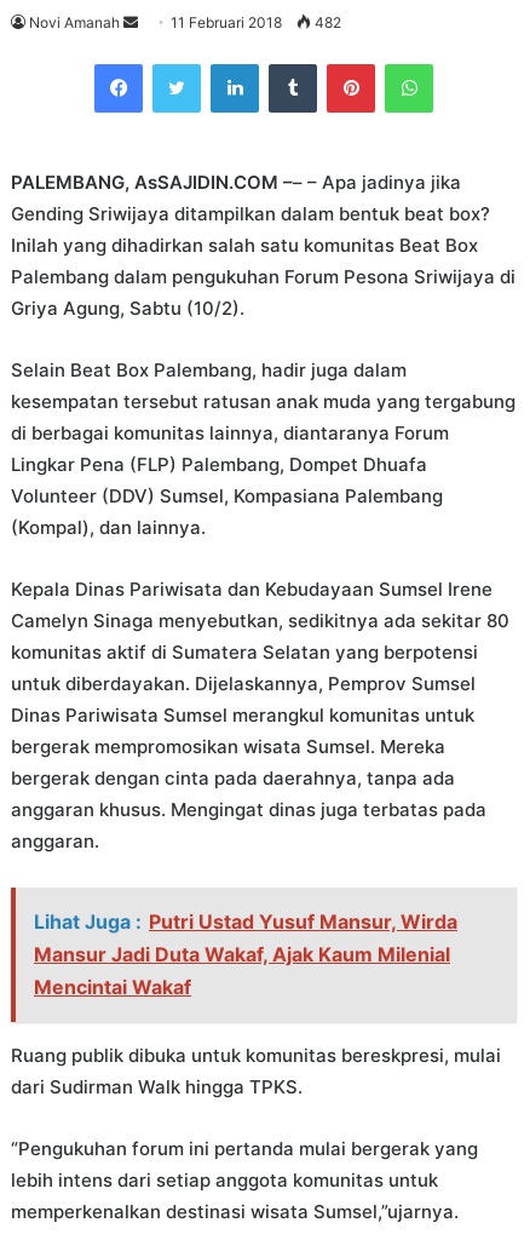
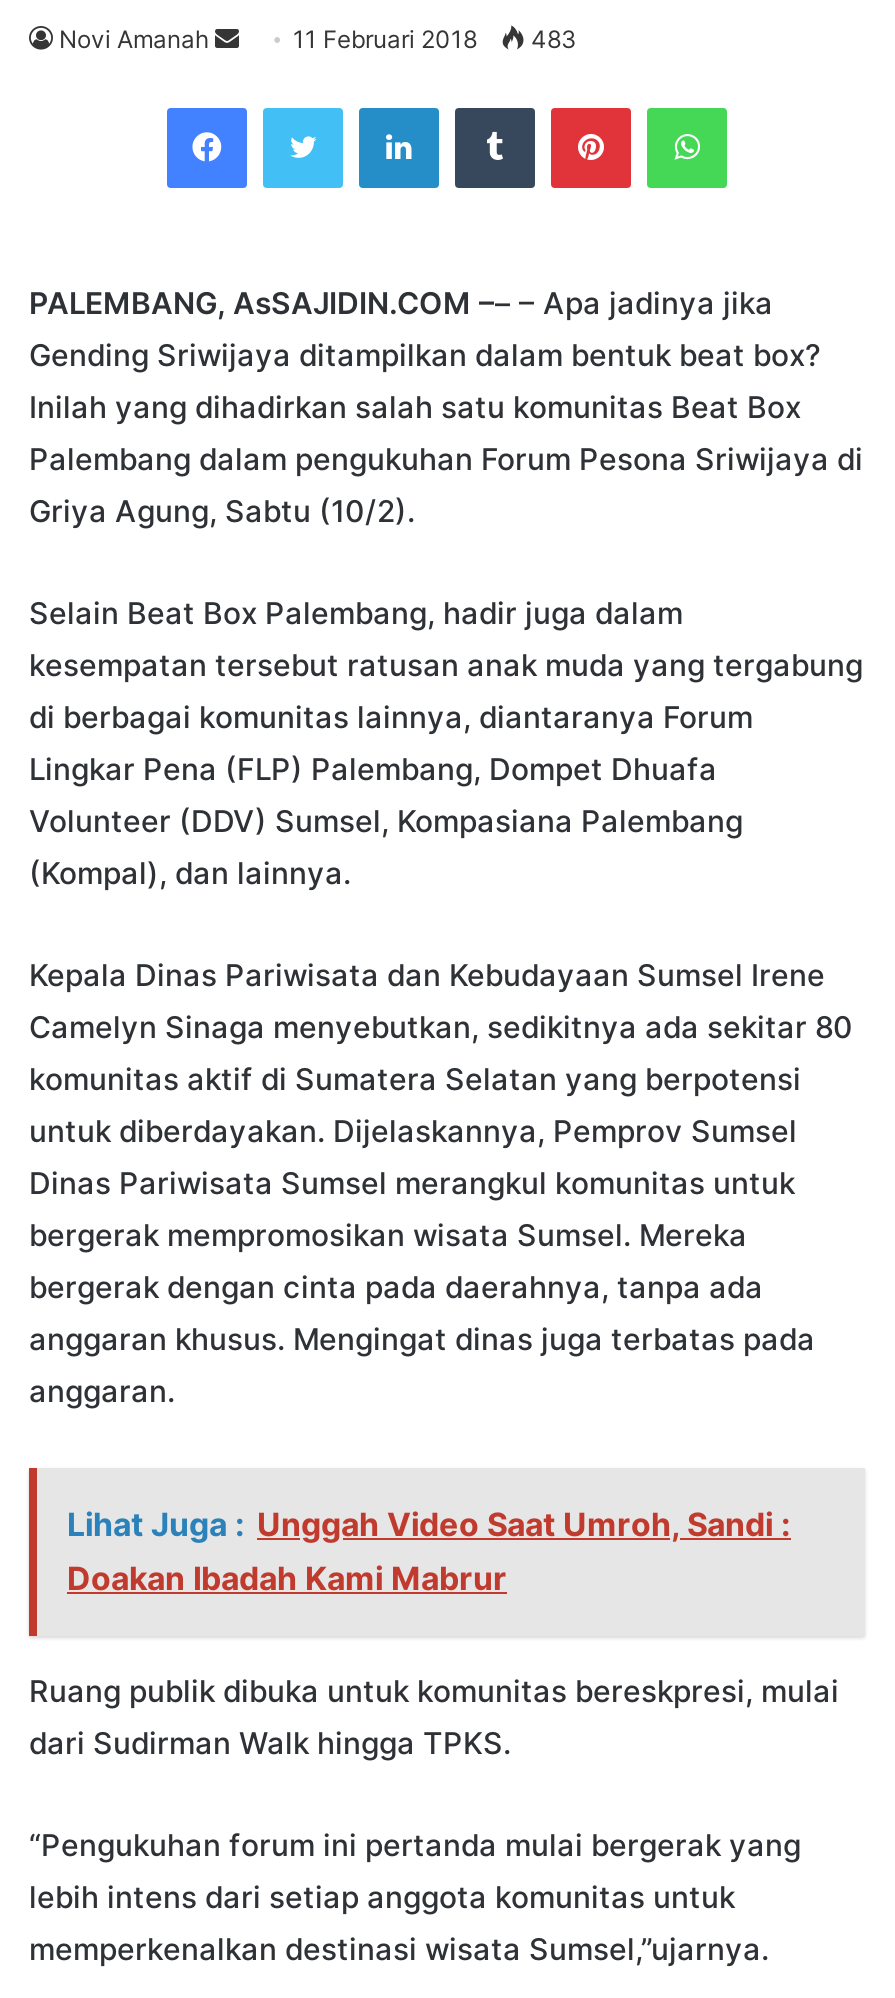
[311,13,341,32] 482 -> [525,24,577,54] 483
[34,910,457,999] Lihat Juga : Putri Ustad Yusuf Mansur, Wirda | Mansur Jadi Duta Wakaf, Ajak Kaum Milenial | Mencintai Wakaf -> [67,1504,791,1598] Lihat Juga : Unggah Video Saat Umroh, Sandi : | Doakan Ibadah Kami Mabrur

